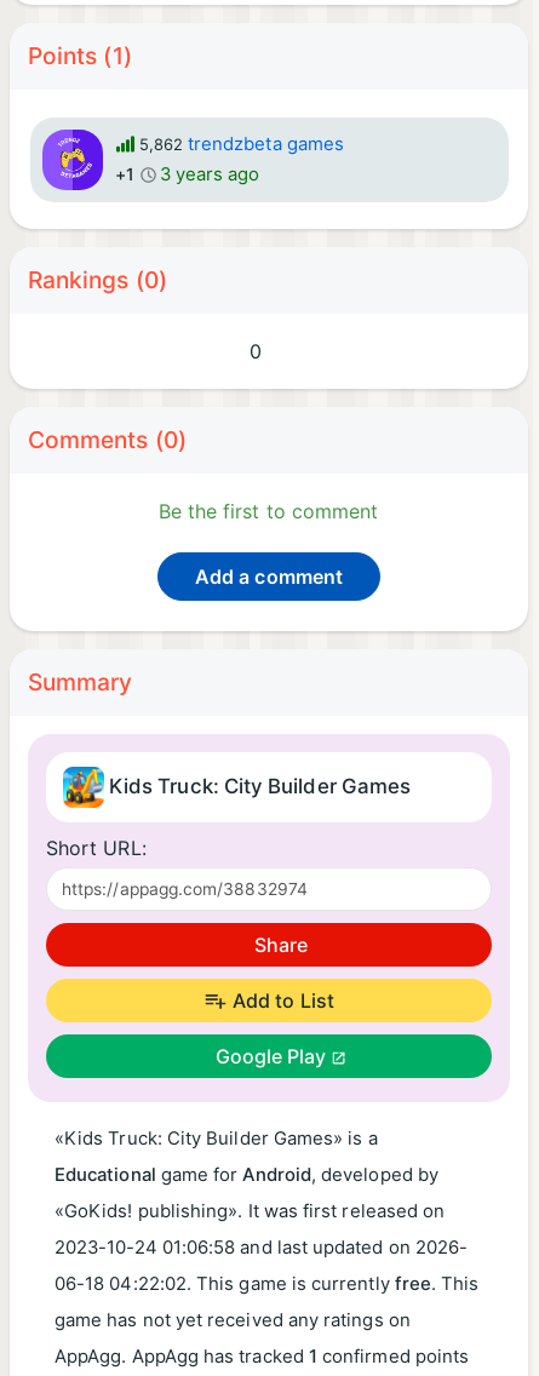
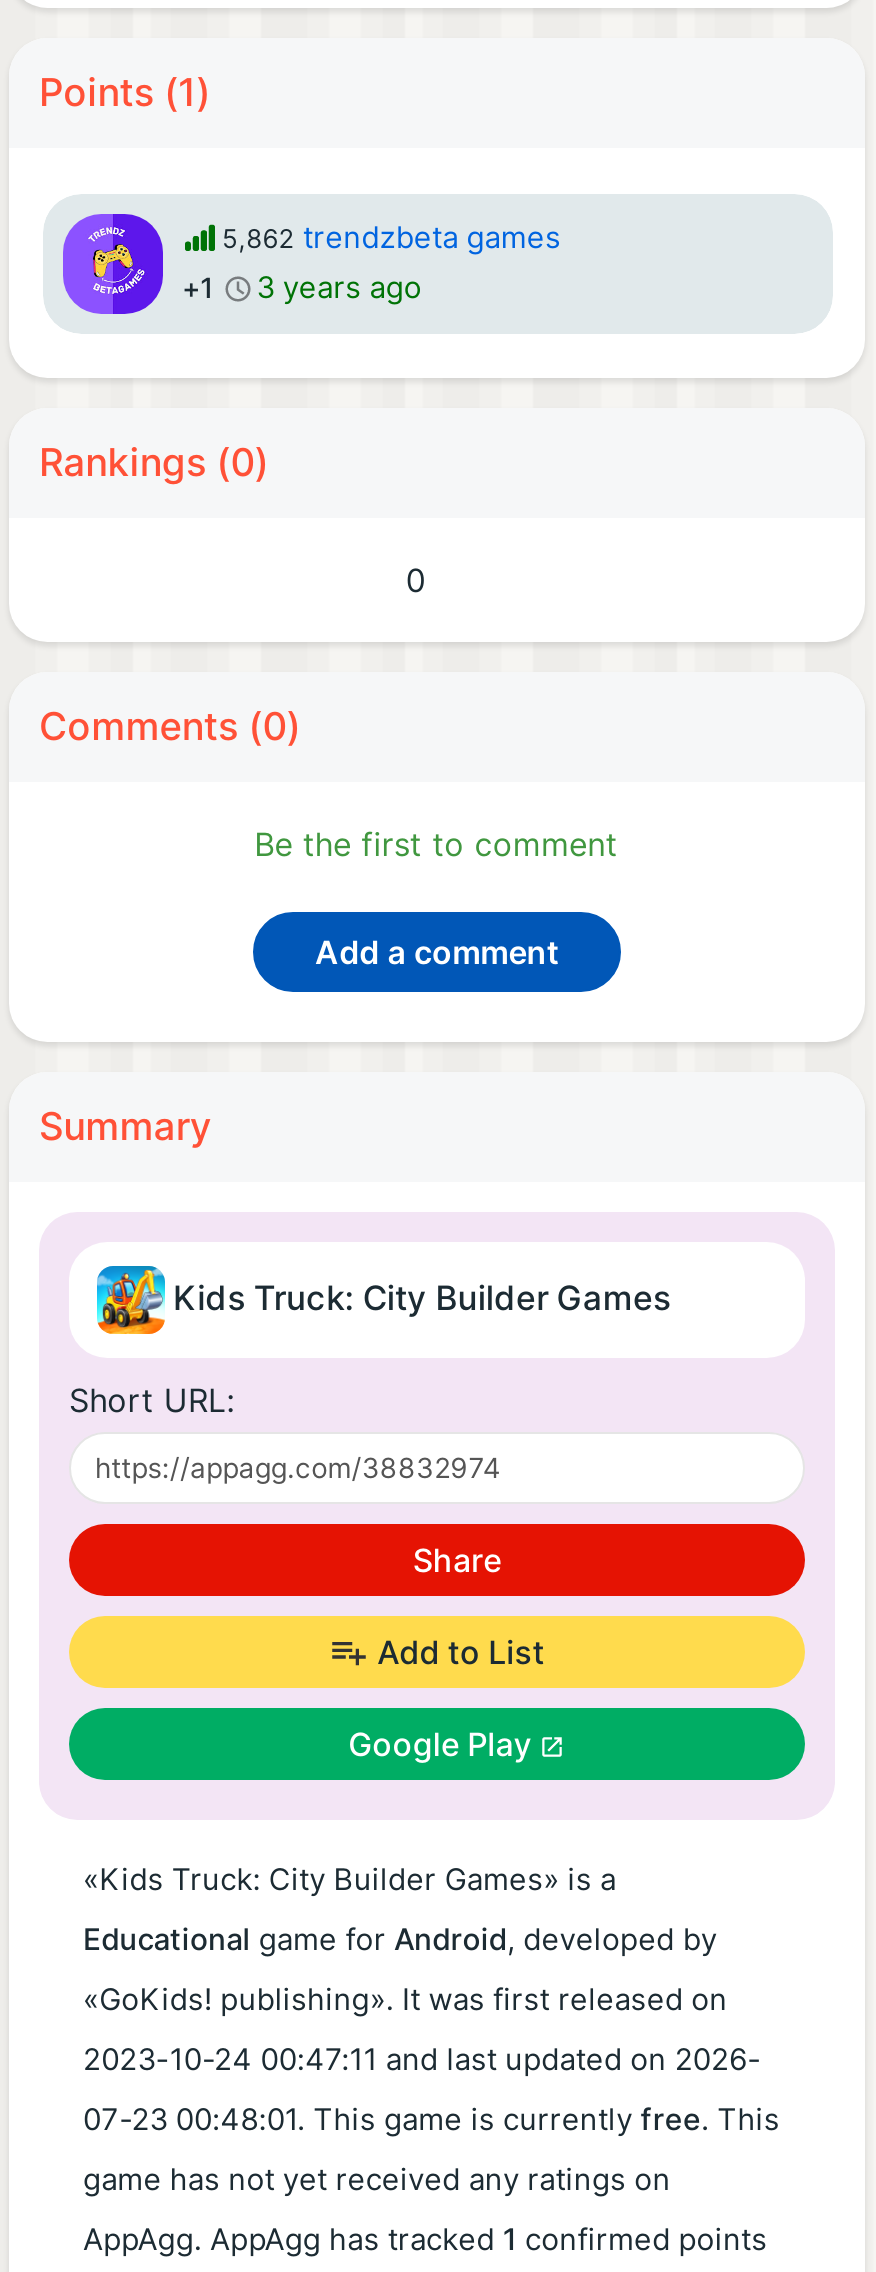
[55,1237,468,1259] 2023-10-24 01:06:58 and last updated on 2026- -> [83,2042,761,2078] 2023-10-24 00:47:11 and last updated on 2026-
[55,1273,479,1295] 06-18 04:22:02. This game is currently free. This -> [83,2102,780,2138] 07-23 00:48:01. This game is currently free. This

